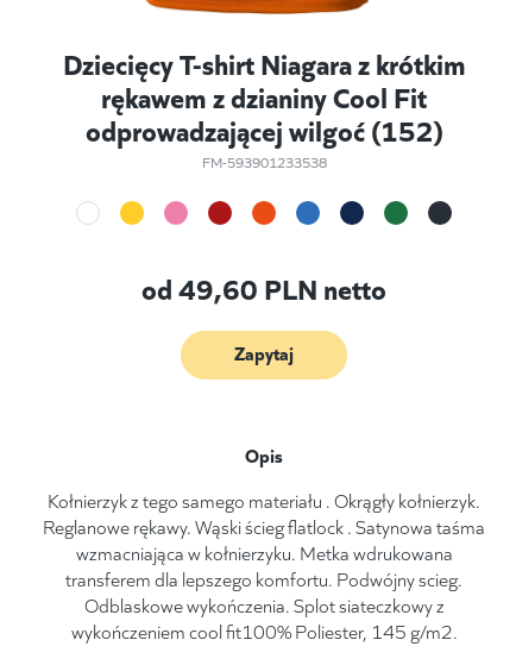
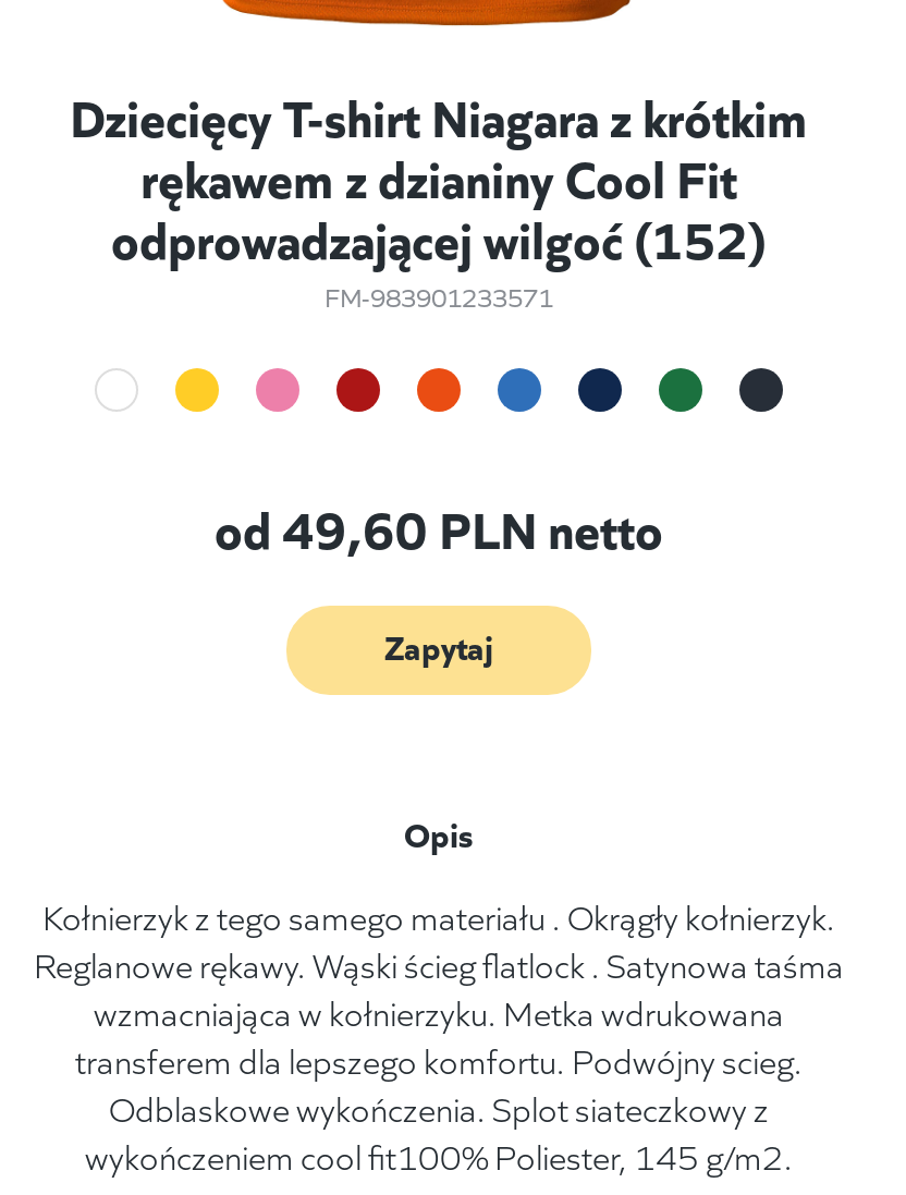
[202,151,326,171] FM-593901233538 -> [325,277,553,314] FM-983901233571

